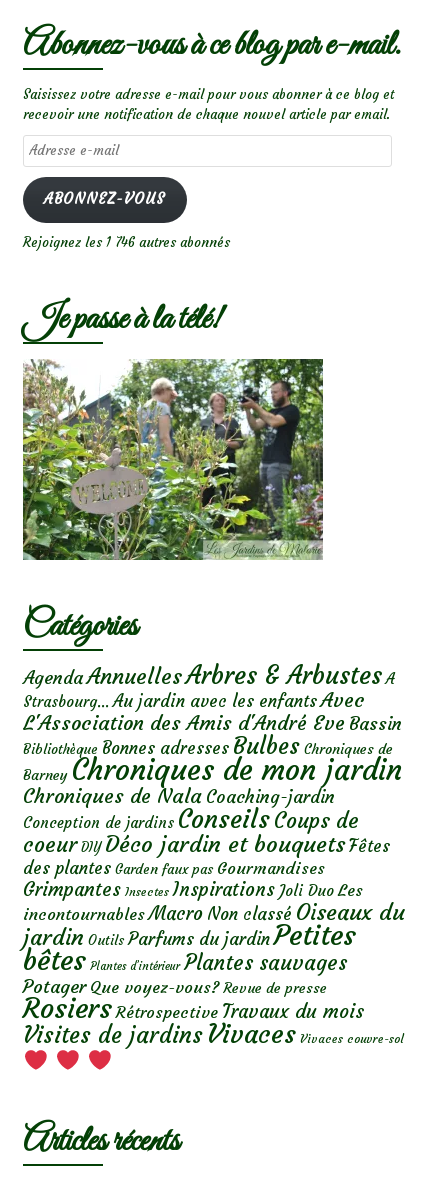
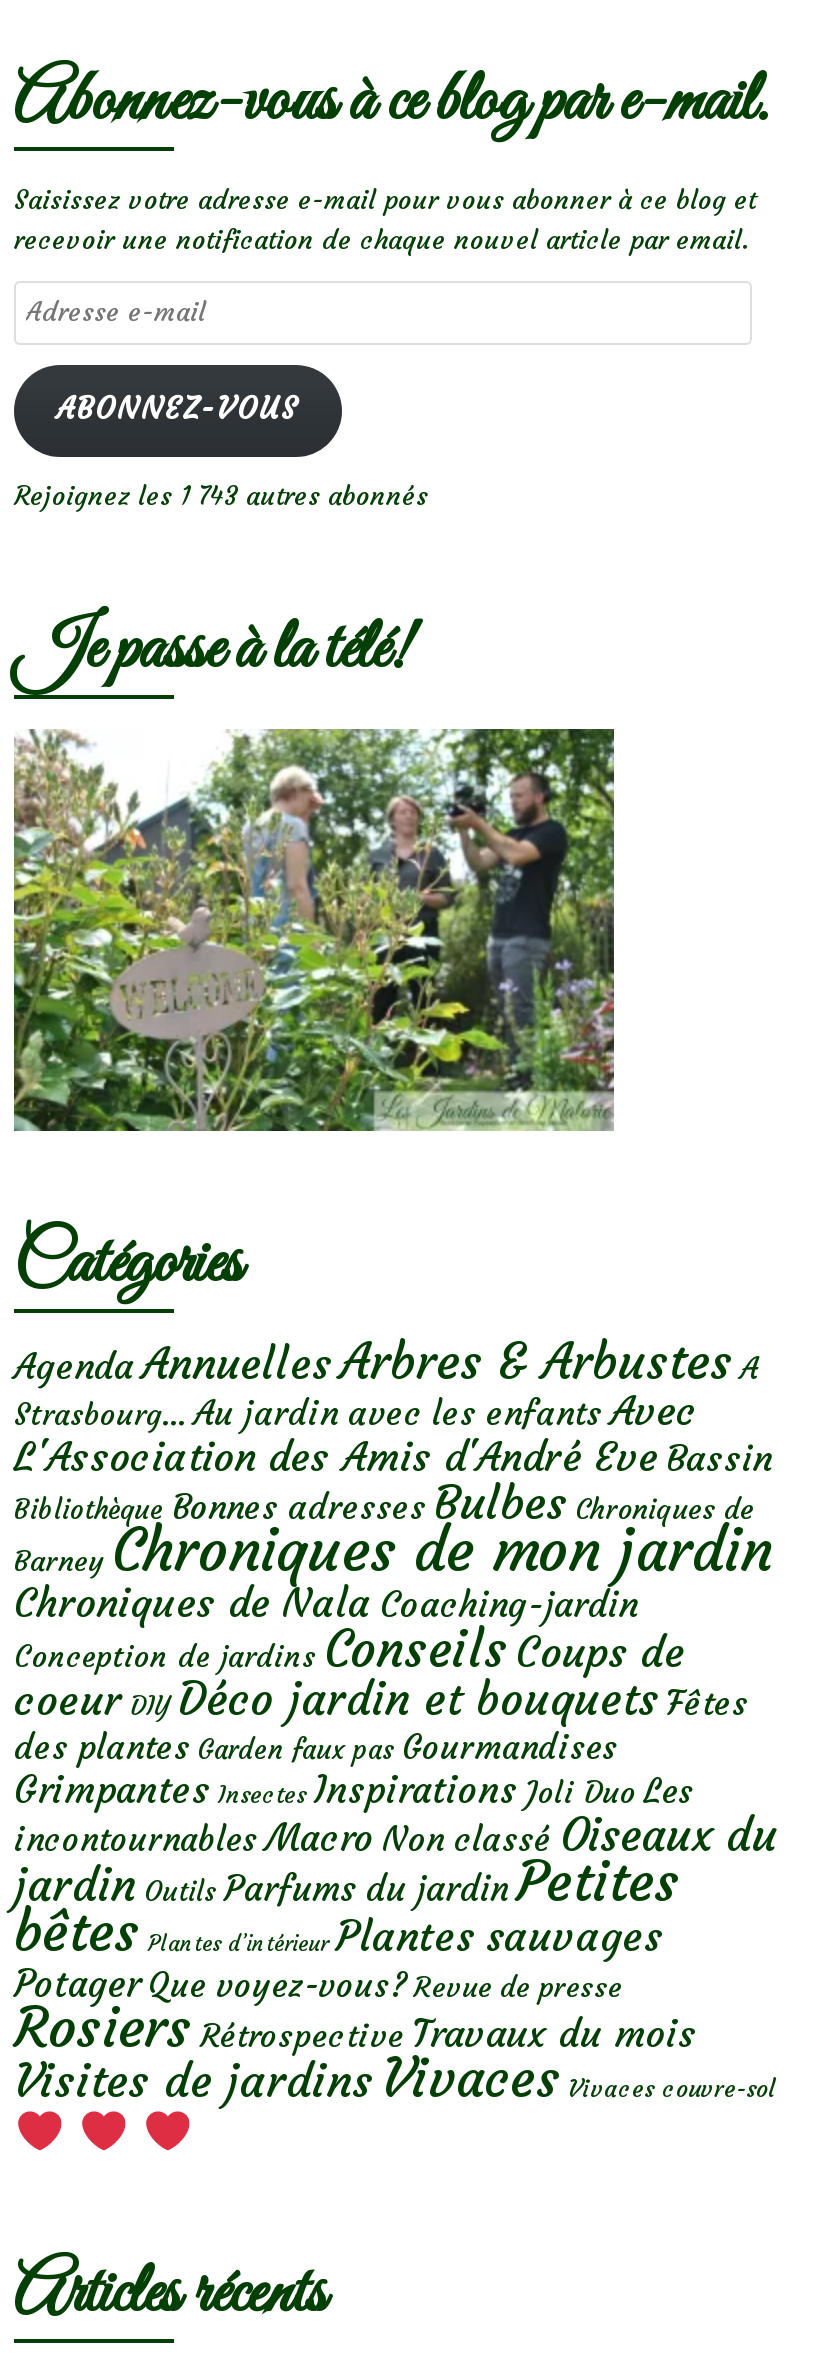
[23,234,230,251] Rejoignez les 1 746 autres abonnés -> [14,479,428,513] Rejoignez les 1 743 autres abonnés

